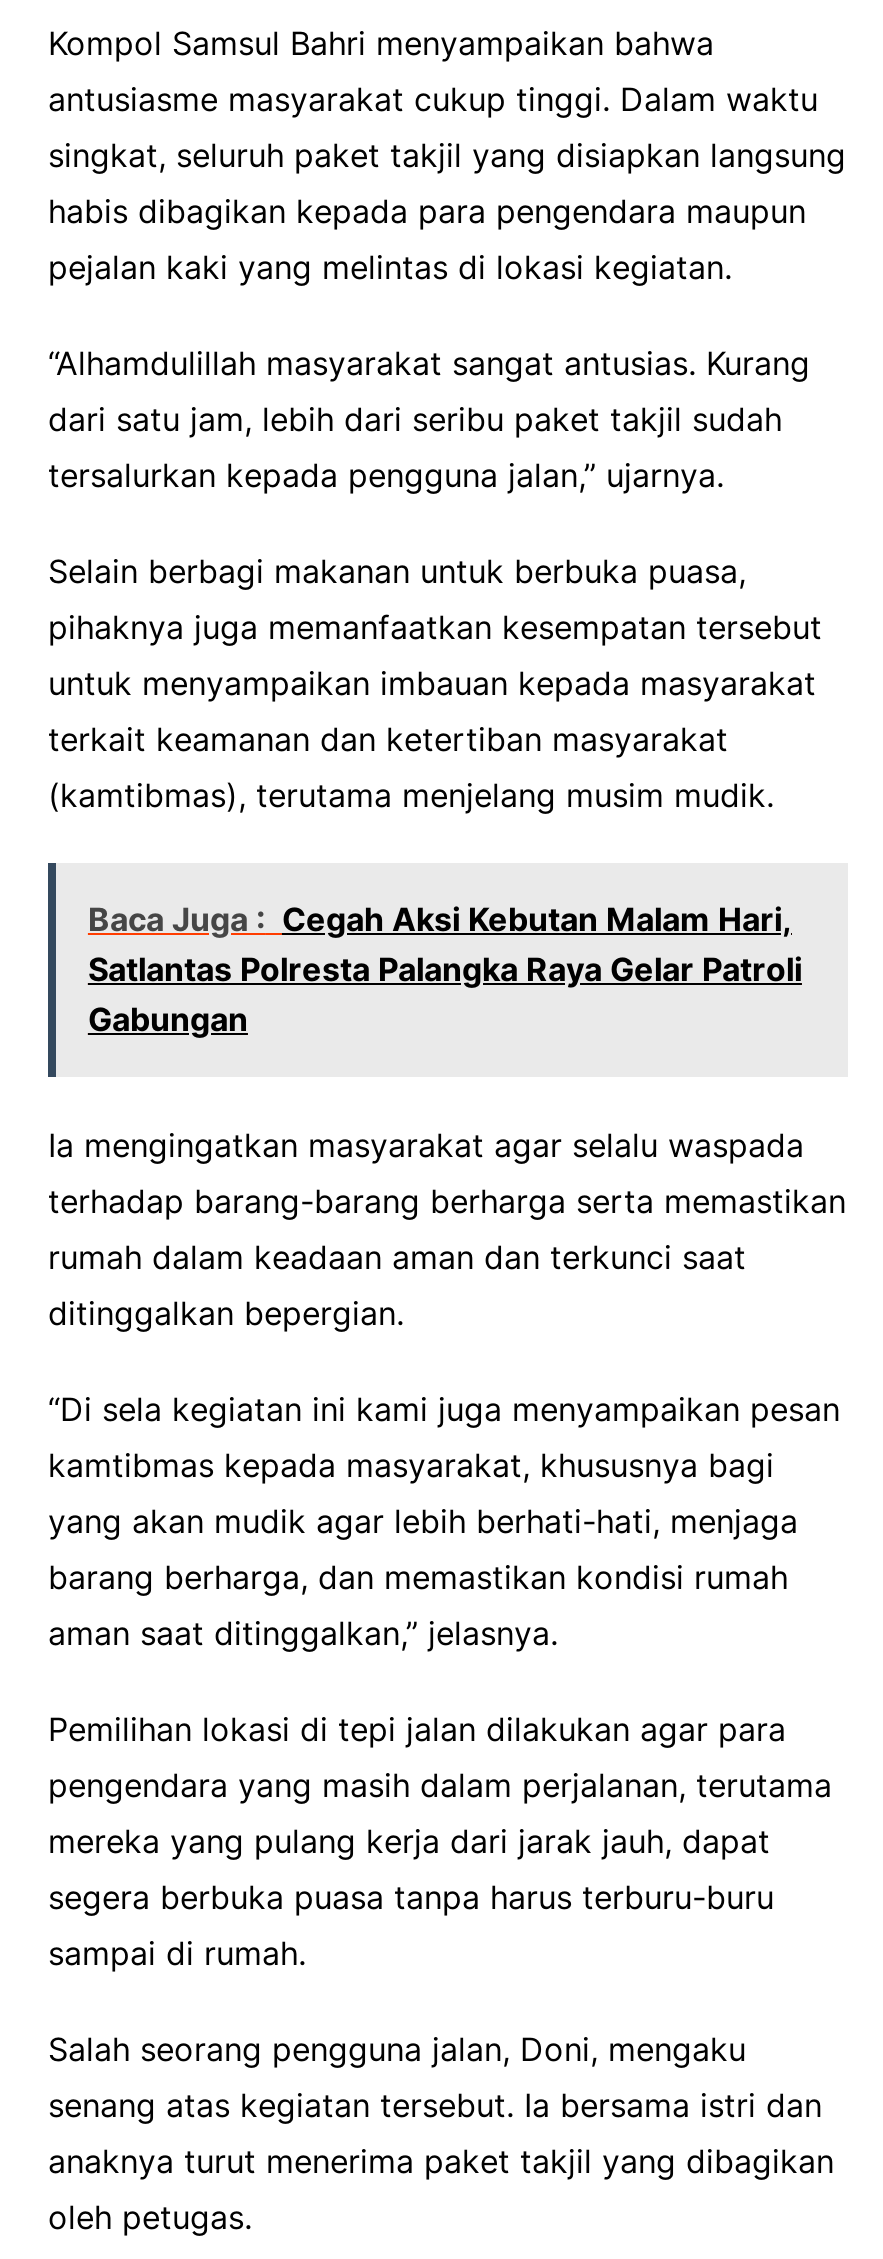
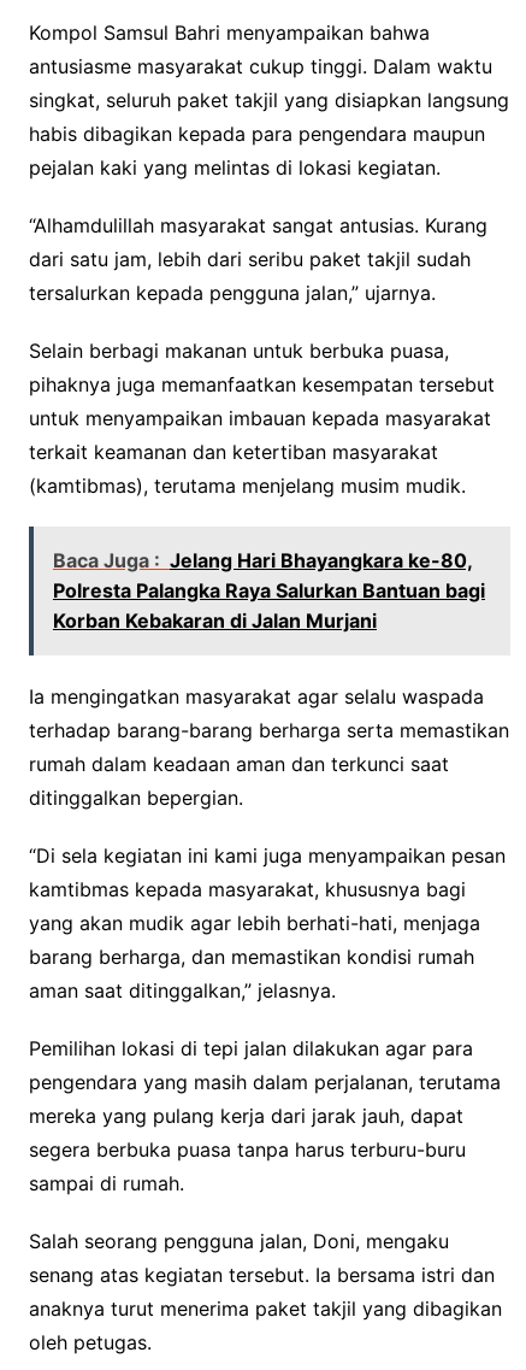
[88,899,802,1039] Baca Juga : Cegah Aksi Kebutan Malam Hari, | Satlantas Polresta Palangka Raya Gelar Patroli | Gabungan -> [53,548,485,632] Baca Juga : Jelang Hari Bhayangkara ke-80, | Polresta Palangka Raya Salurkan Bantuan bagi | Korban Kebakaran di Jalan Murjani

